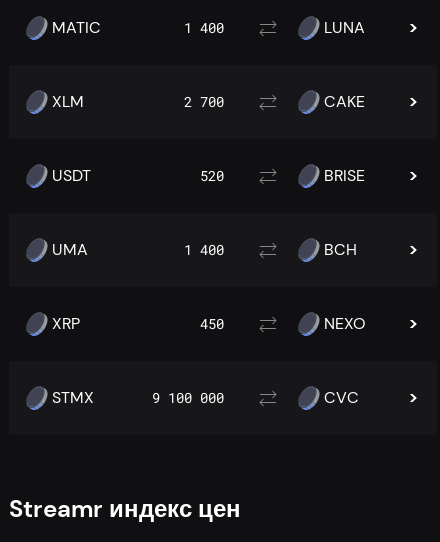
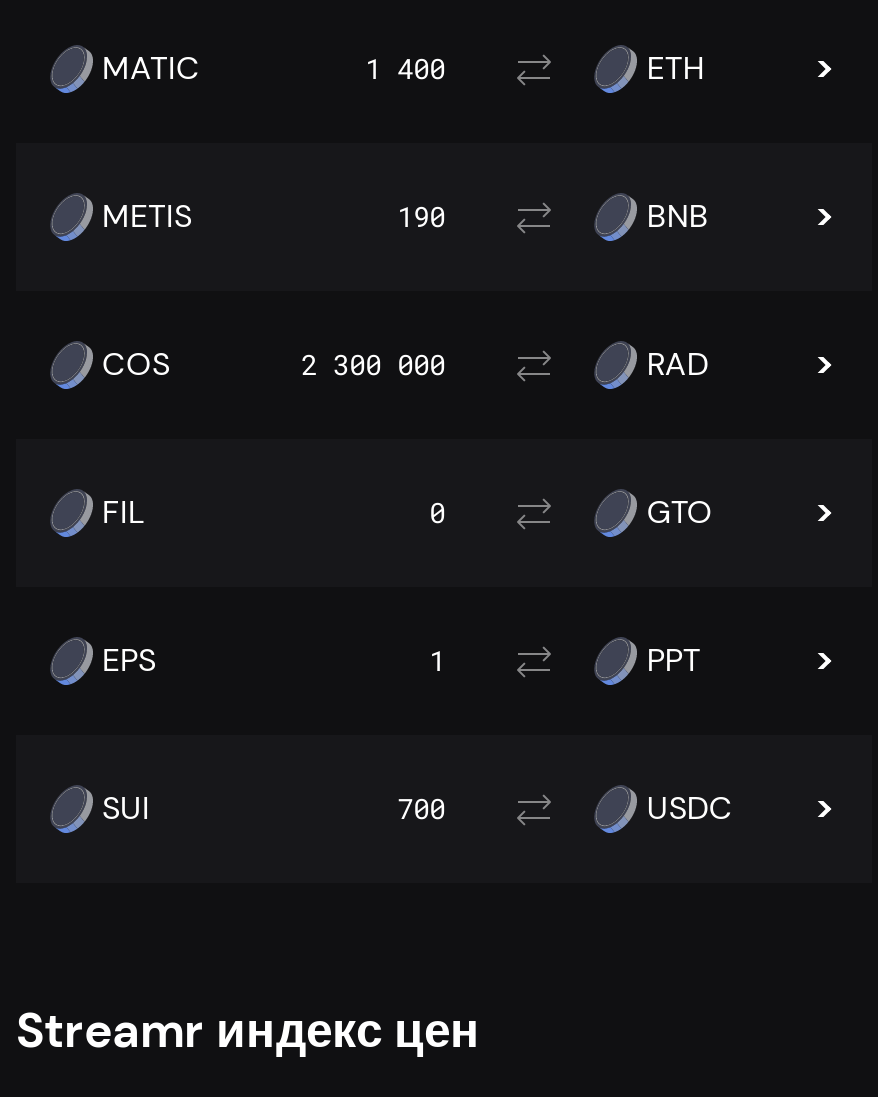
[324,17,365,38] LUNA -> [647,47,705,89] ETH
[52,91,365,112] XLM | 2 700 | CAKE -> [102,195,709,237] METIS | 190 | BNB
[52,165,365,186] USDT | 520 | BRISE -> [102,343,709,385] COS | 2 300 000 | RAD
[52,239,357,260] UMA | 1 400 | BCH -> [102,491,713,533] FIL | 0 | GTO
[52,313,366,334] XRP | 450 | NEXO -> [102,639,701,681] EPS | 1 | PPT
[52,387,359,408] STMX | 9 100 000 | CVC -> [102,787,733,829] SUI | 700 | USDC

